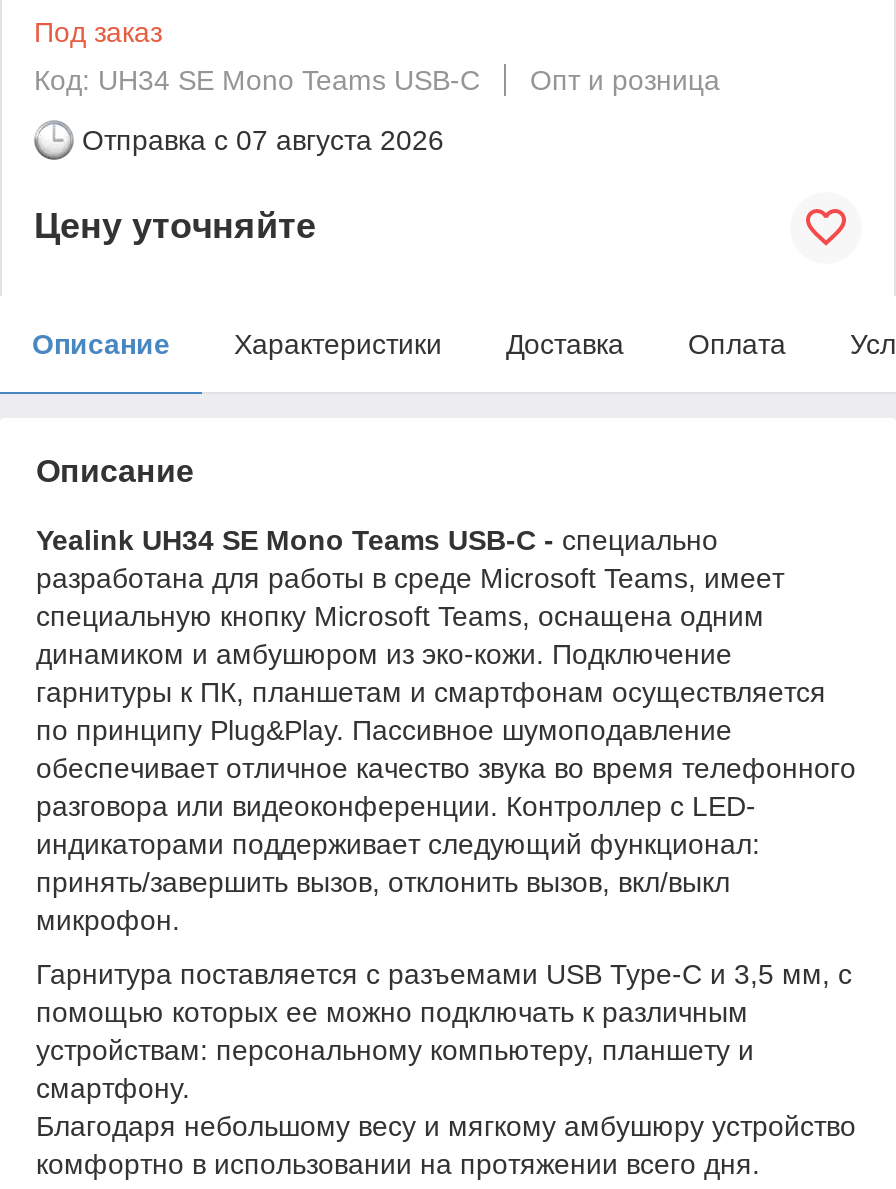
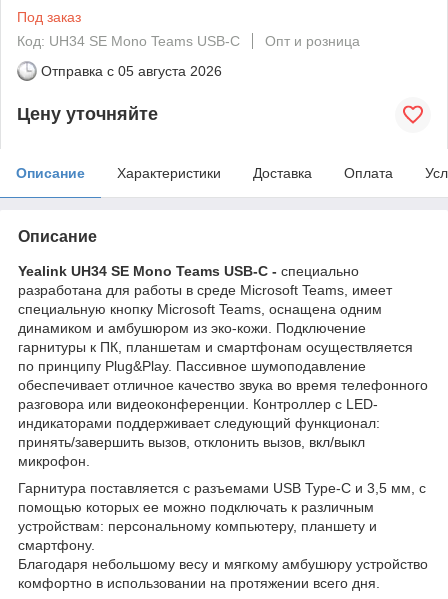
[82,124,444,156] Отправка с 07 августа 2026 -> [41,63,222,79] Отправка с 05 августа 2026

